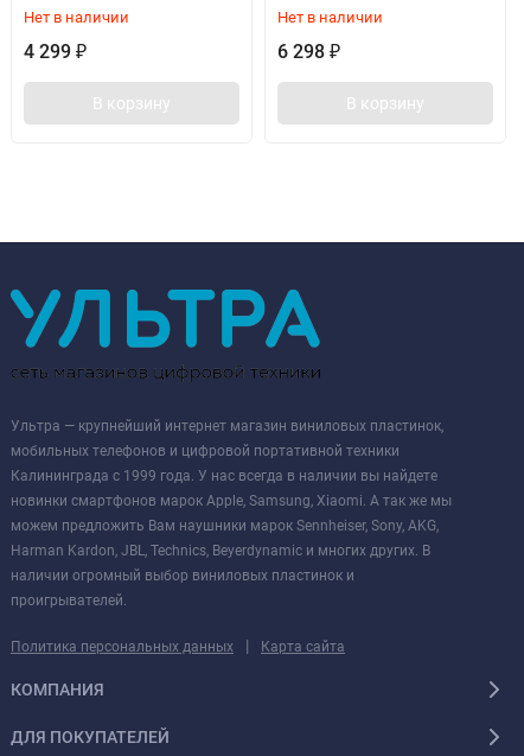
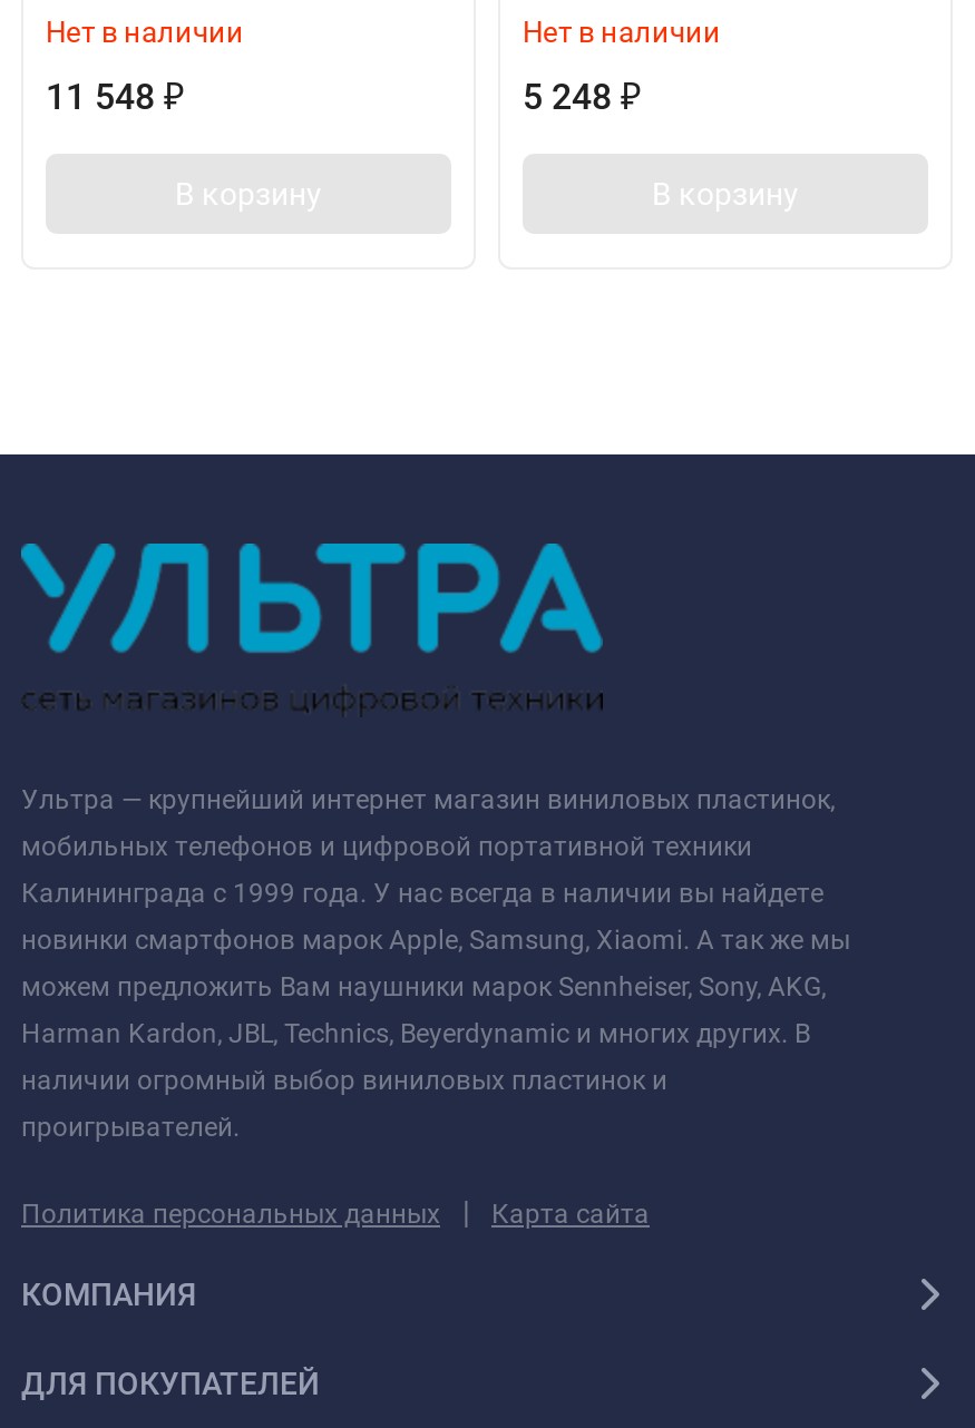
[24,40,88,63] 4 299 ₽ -> [46,76,186,118] 11 548 ₽
[277,40,341,63] 6 298 ₽ -> [523,76,643,118] 5 248 ₽

